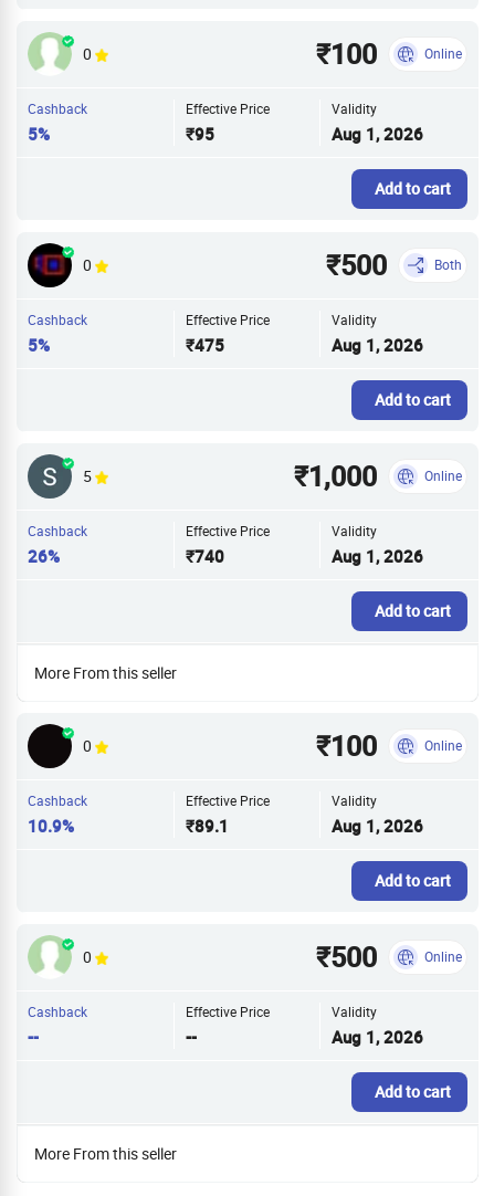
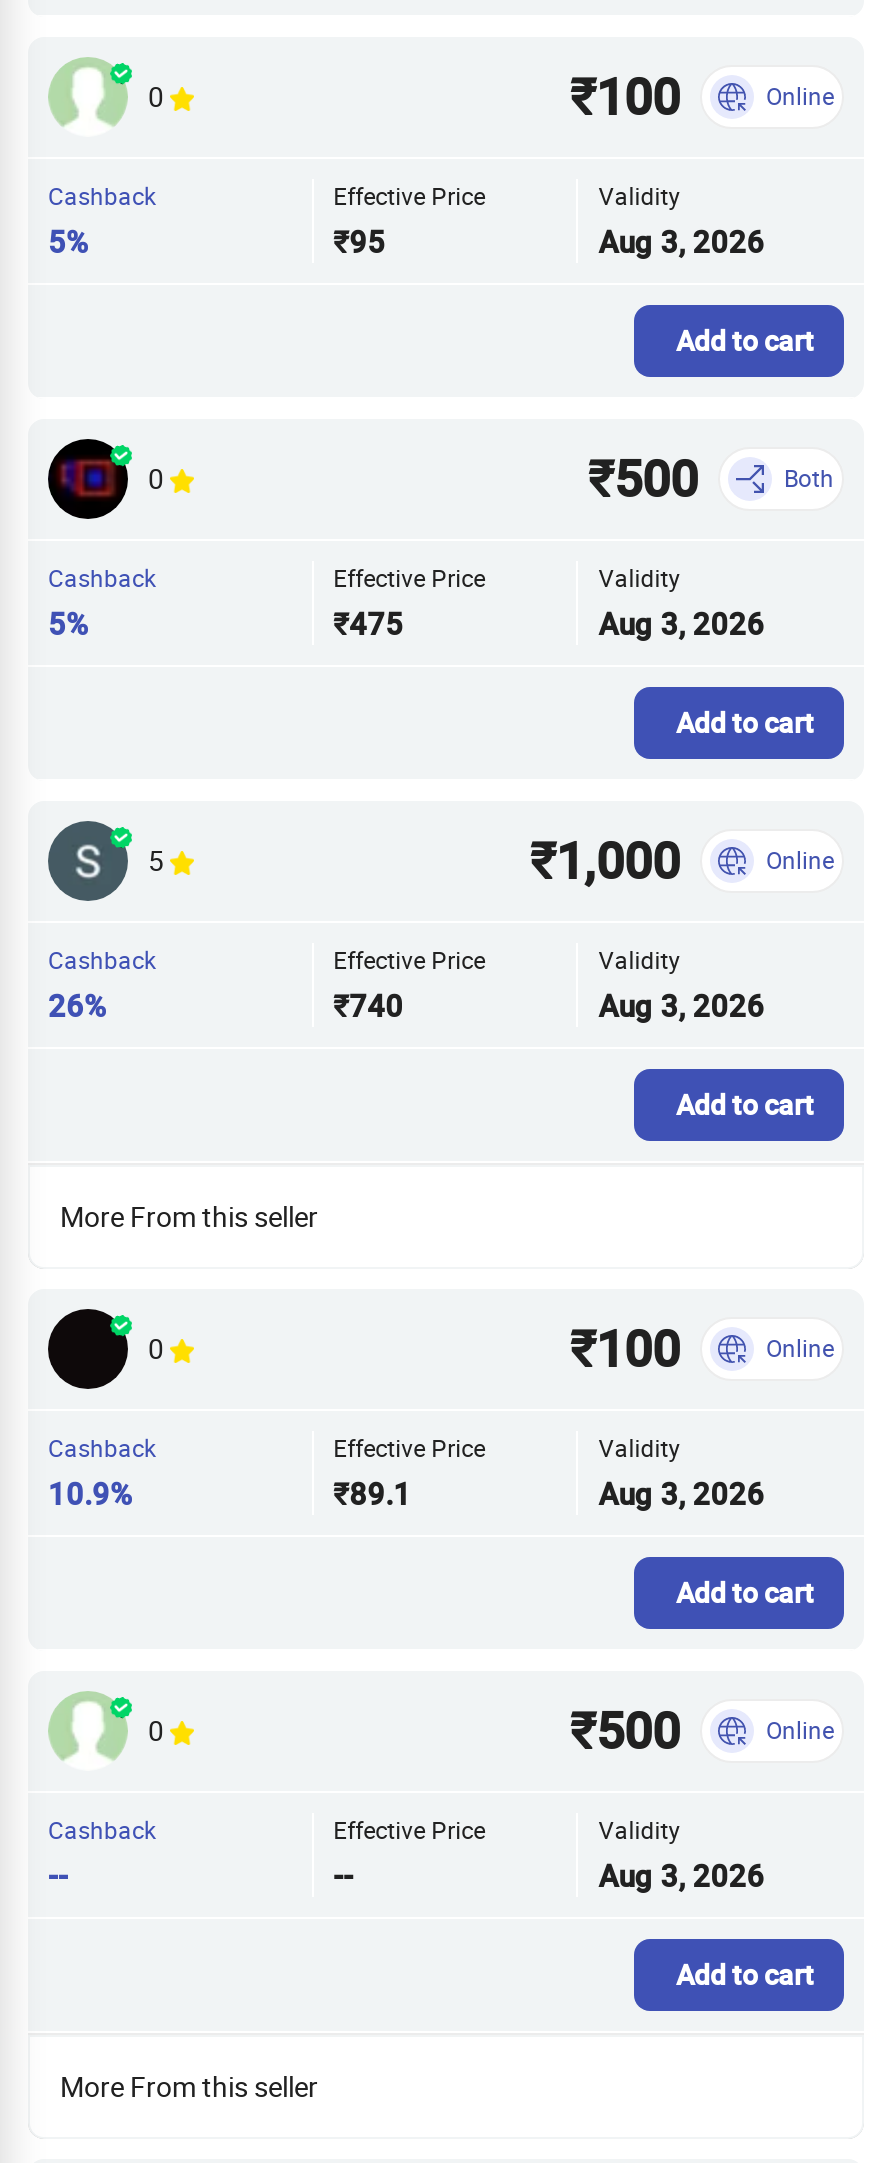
[332,122,424,144] Aug 1, 2026 -> [599,220,765,260] Aug 3, 2026
[332,333,424,355] Aug 1, 2026 -> [599,602,765,642] Aug 3, 2026
[332,544,424,566] Aug 1, 2026 -> [599,984,765,1024] Aug 3, 2026
[332,814,424,836] Aug 1, 2026 -> [599,1472,765,1512] Aug 3, 2026
[332,1025,424,1047] Aug 1, 2026 -> [599,1854,765,1894] Aug 3, 2026

